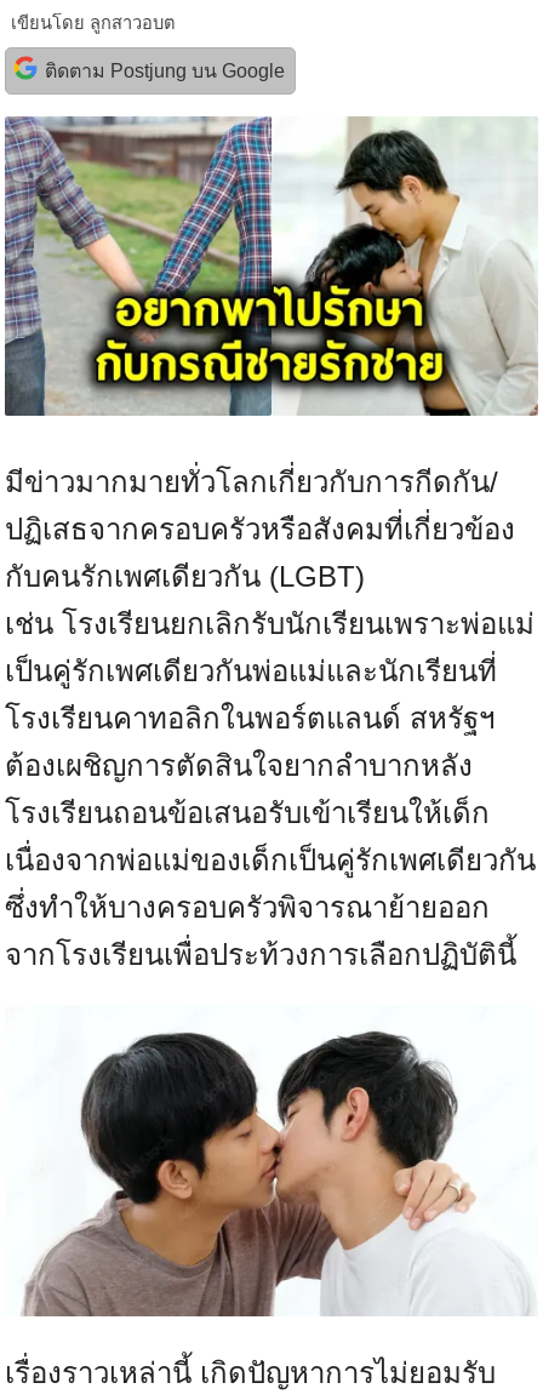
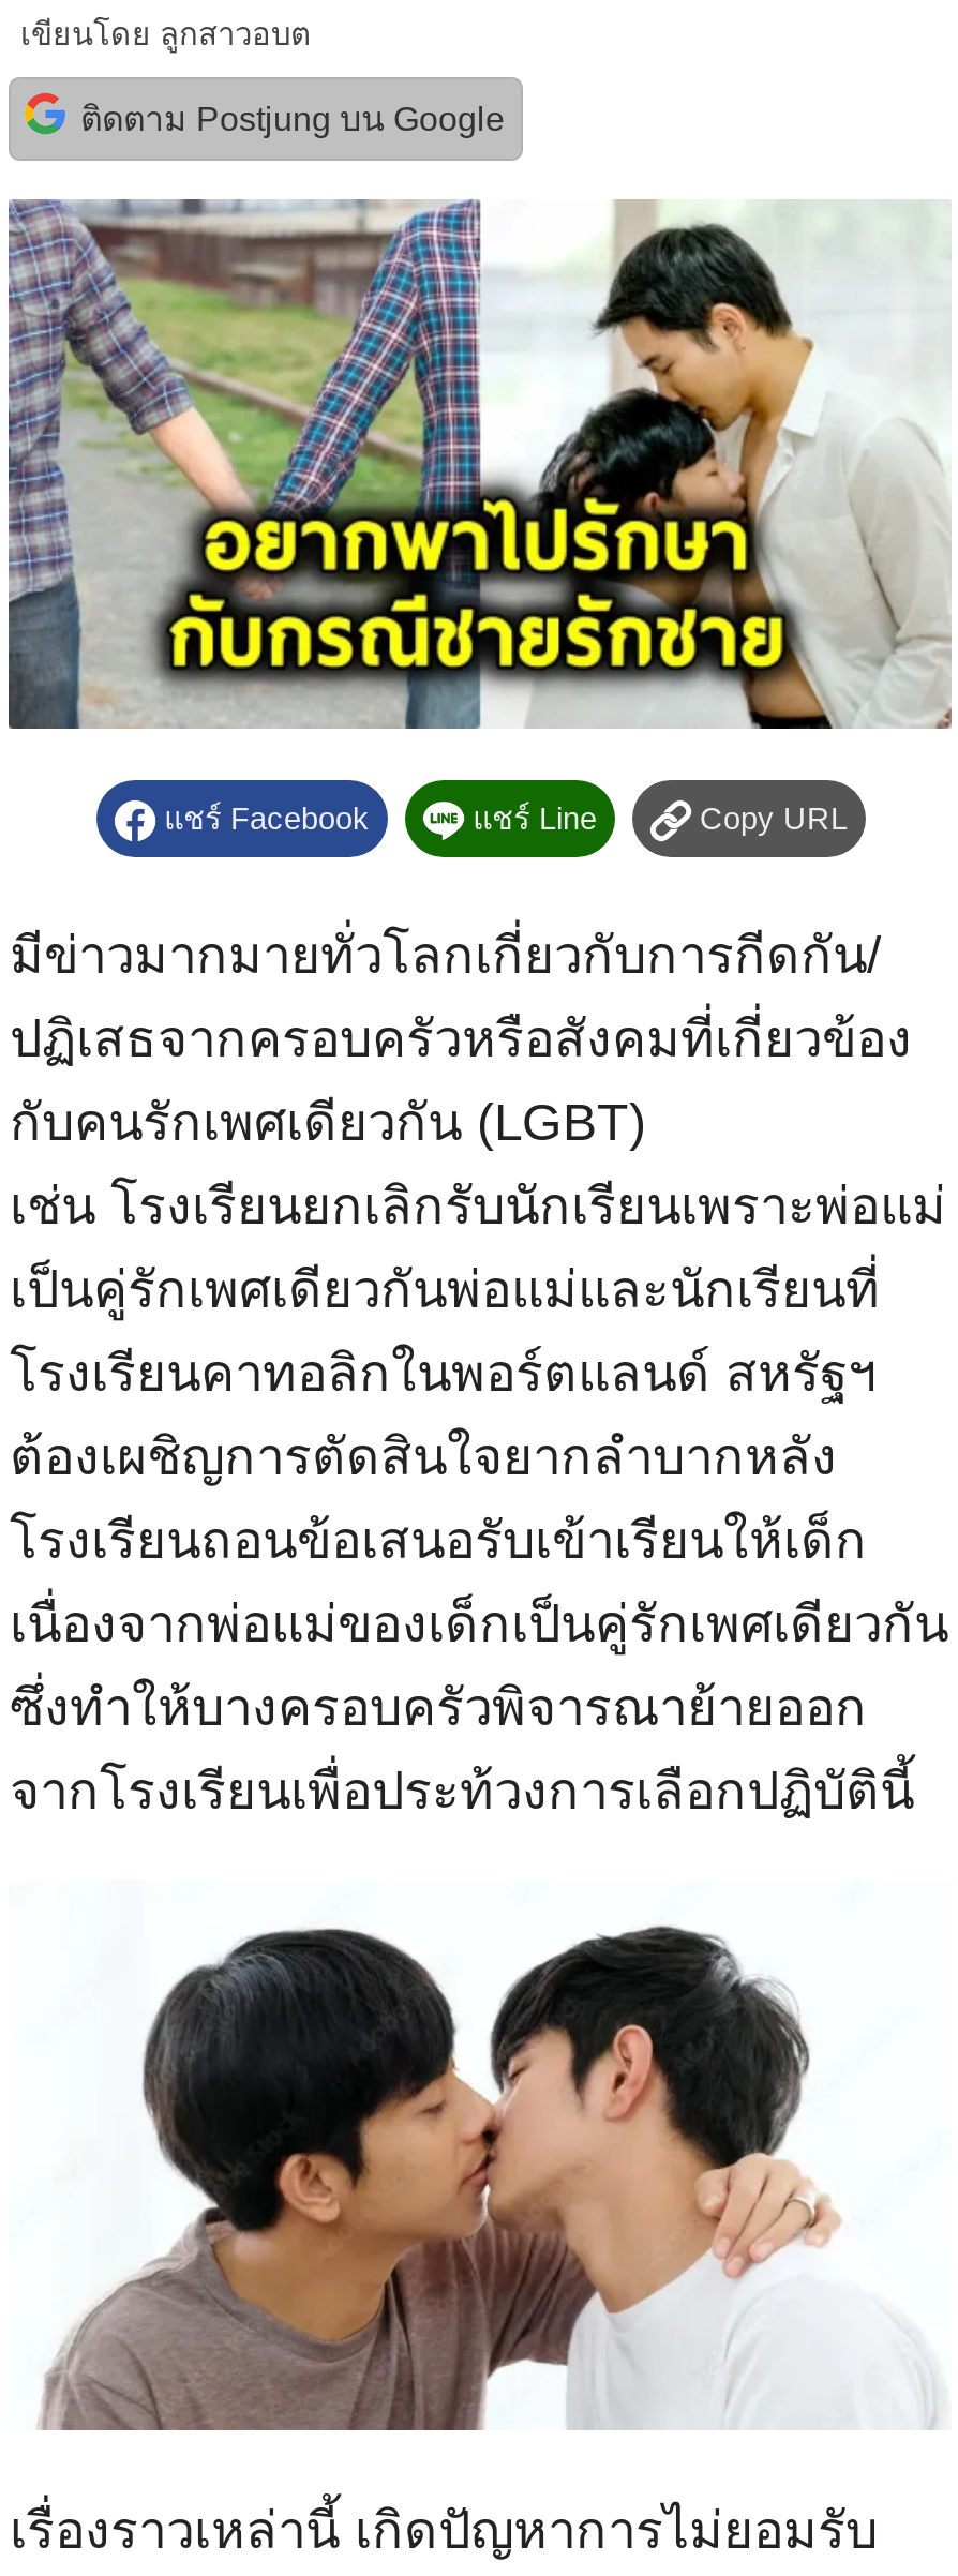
none -> [155,801,848,836] แชร์ Facebook | แชร์ Line | Copy URL

